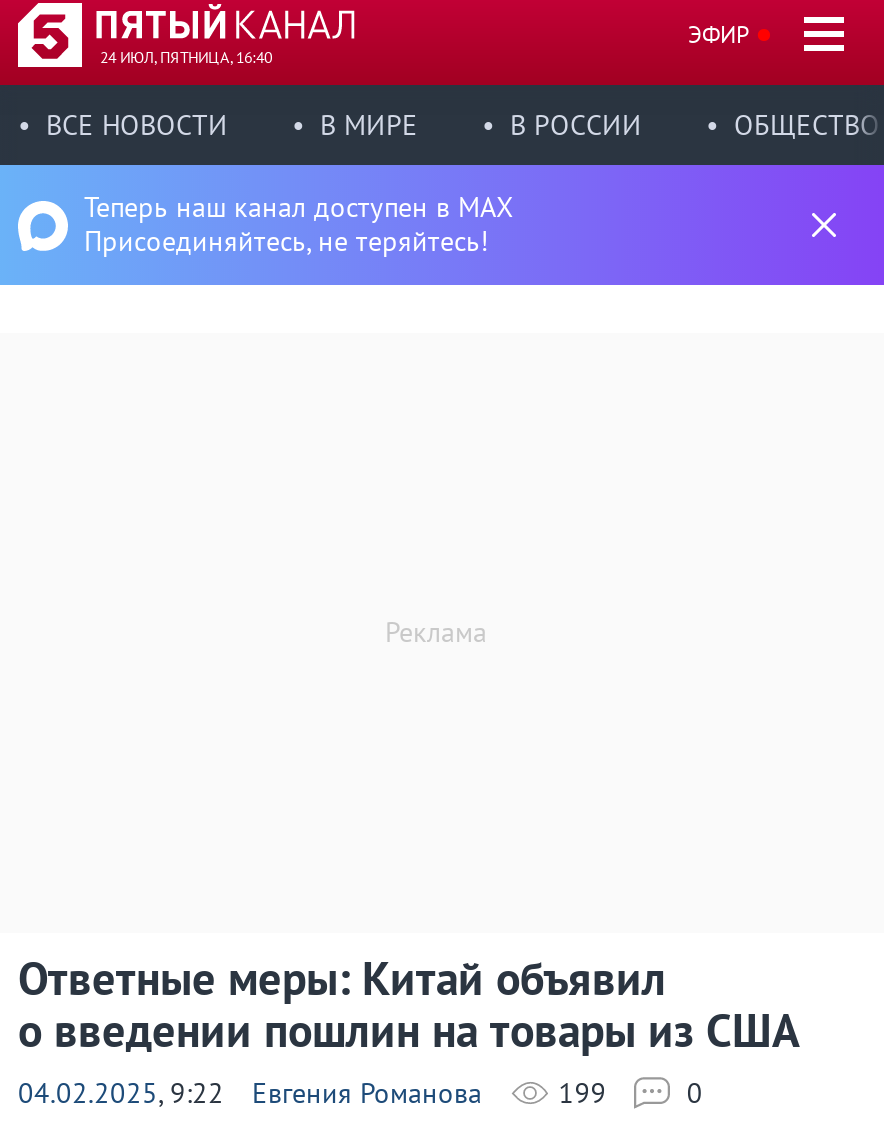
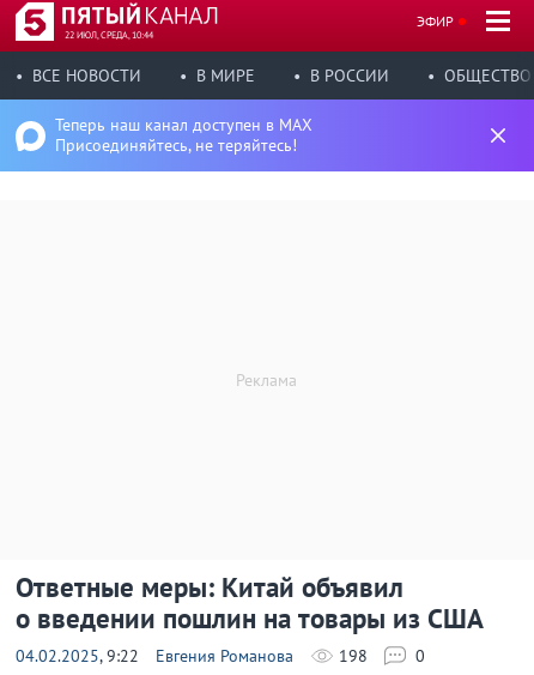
[100,47,272,67] 24 ИЮЛ, ПЯТНИЦА, 16:40 -> [65,29,153,41] 22 ИЮЛ, СРЕДА, 10:44
[558,1075,606,1111] 199 -> [339,645,368,667] 198

